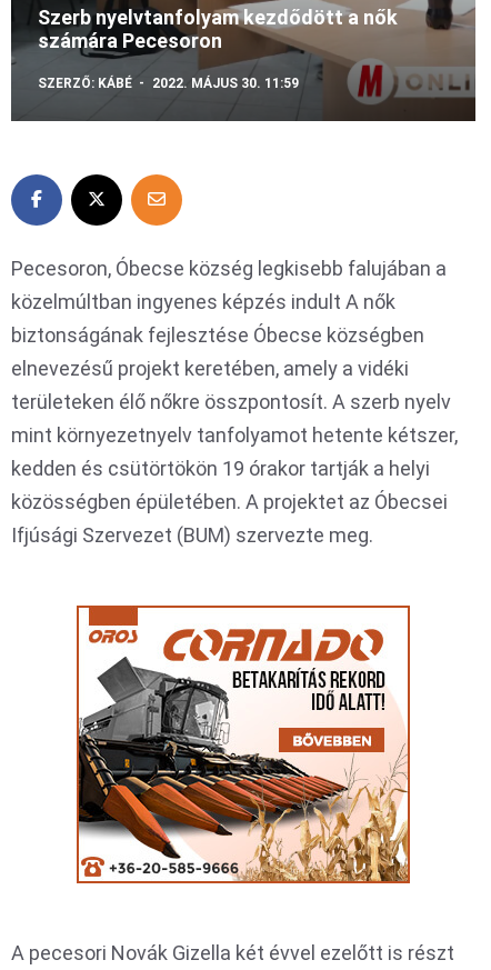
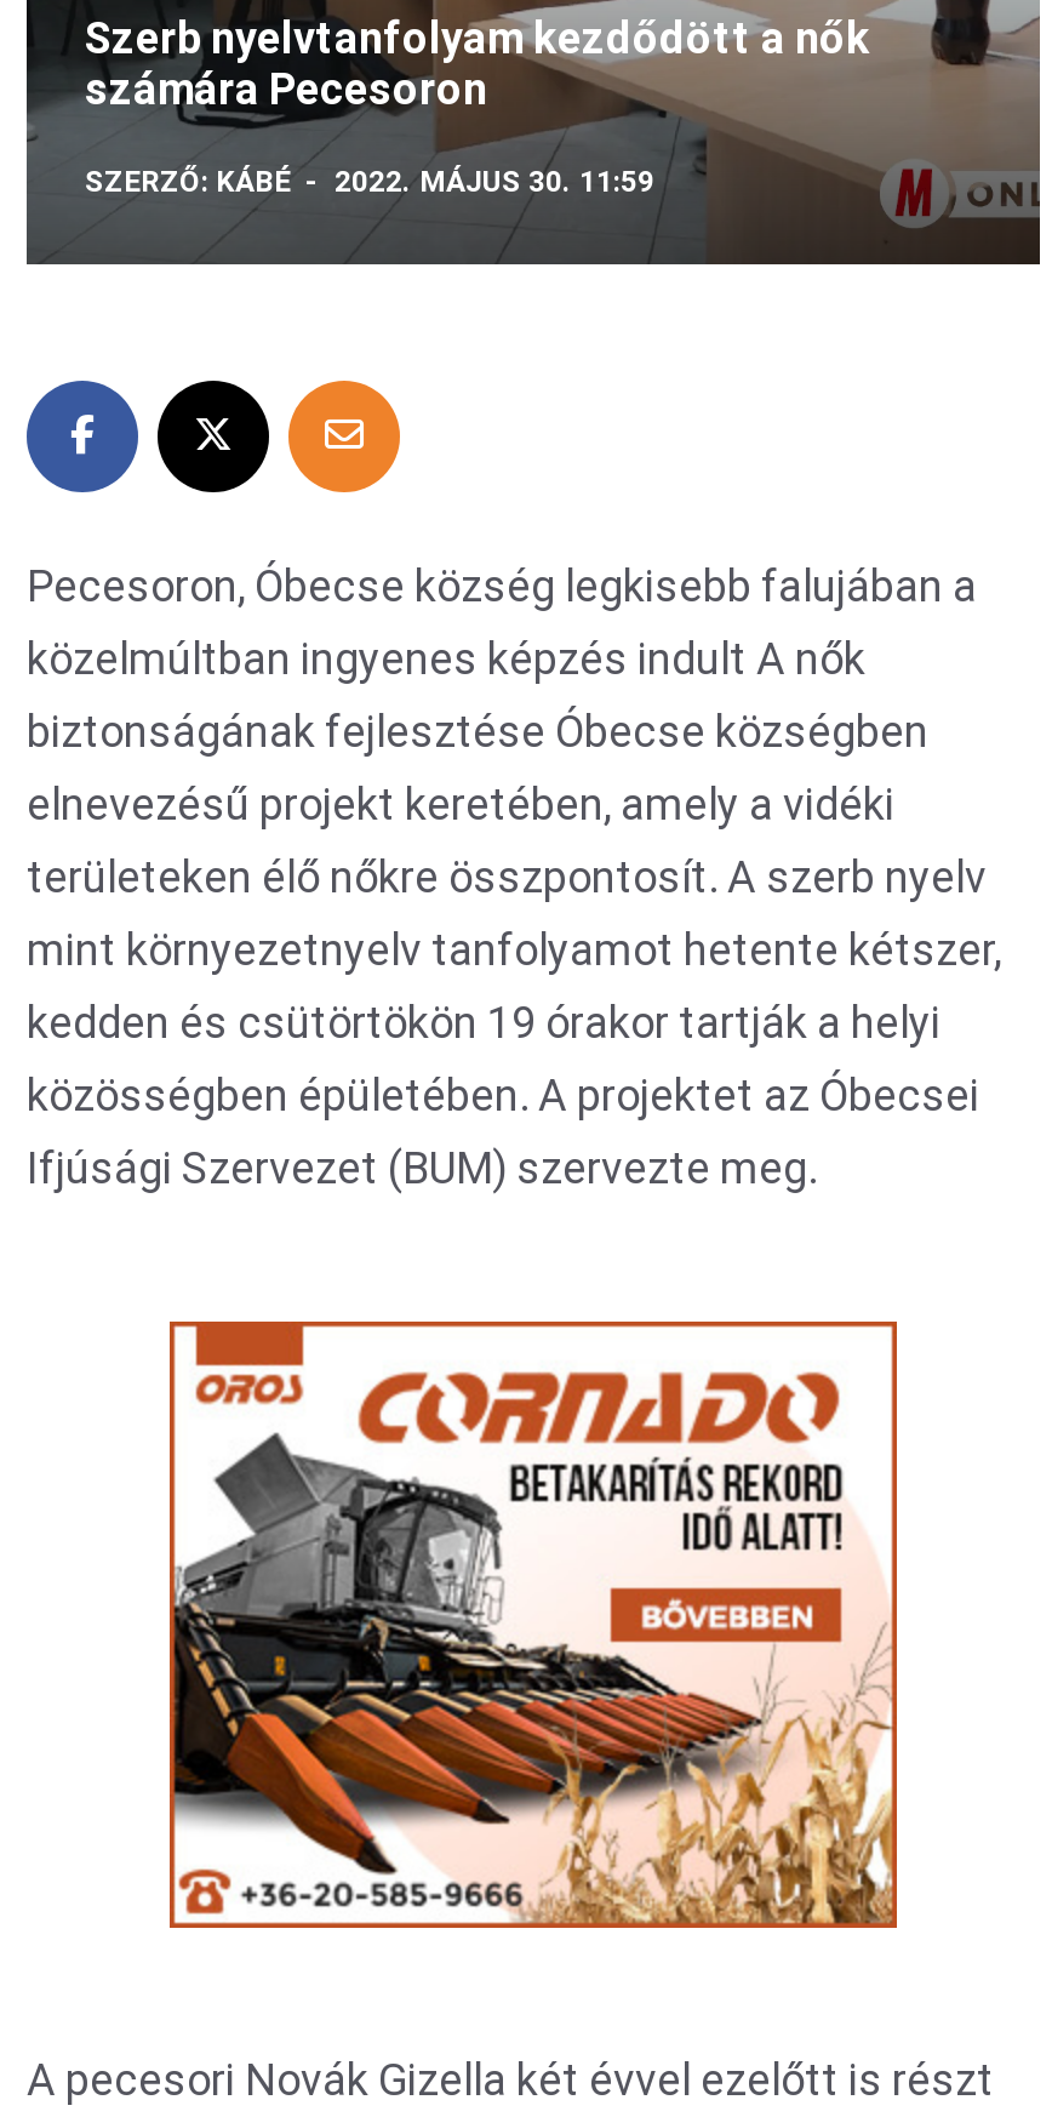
[348,63,473,104] [image] -> [764,138,1037,228] [image]

